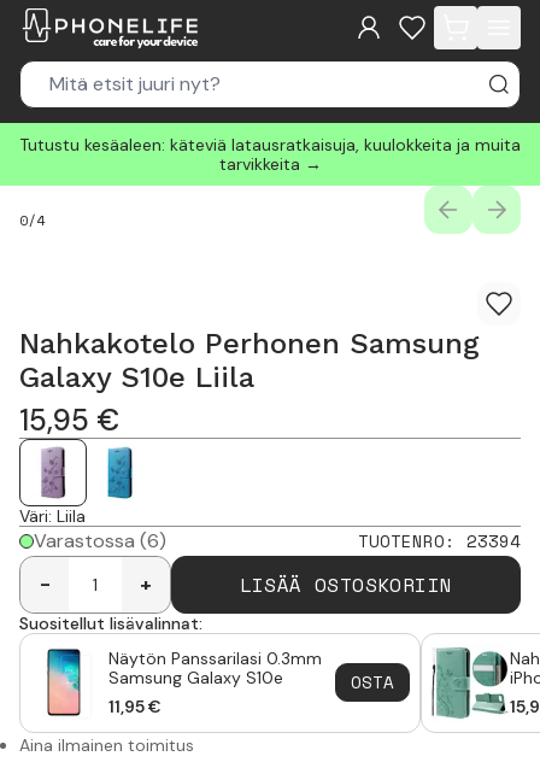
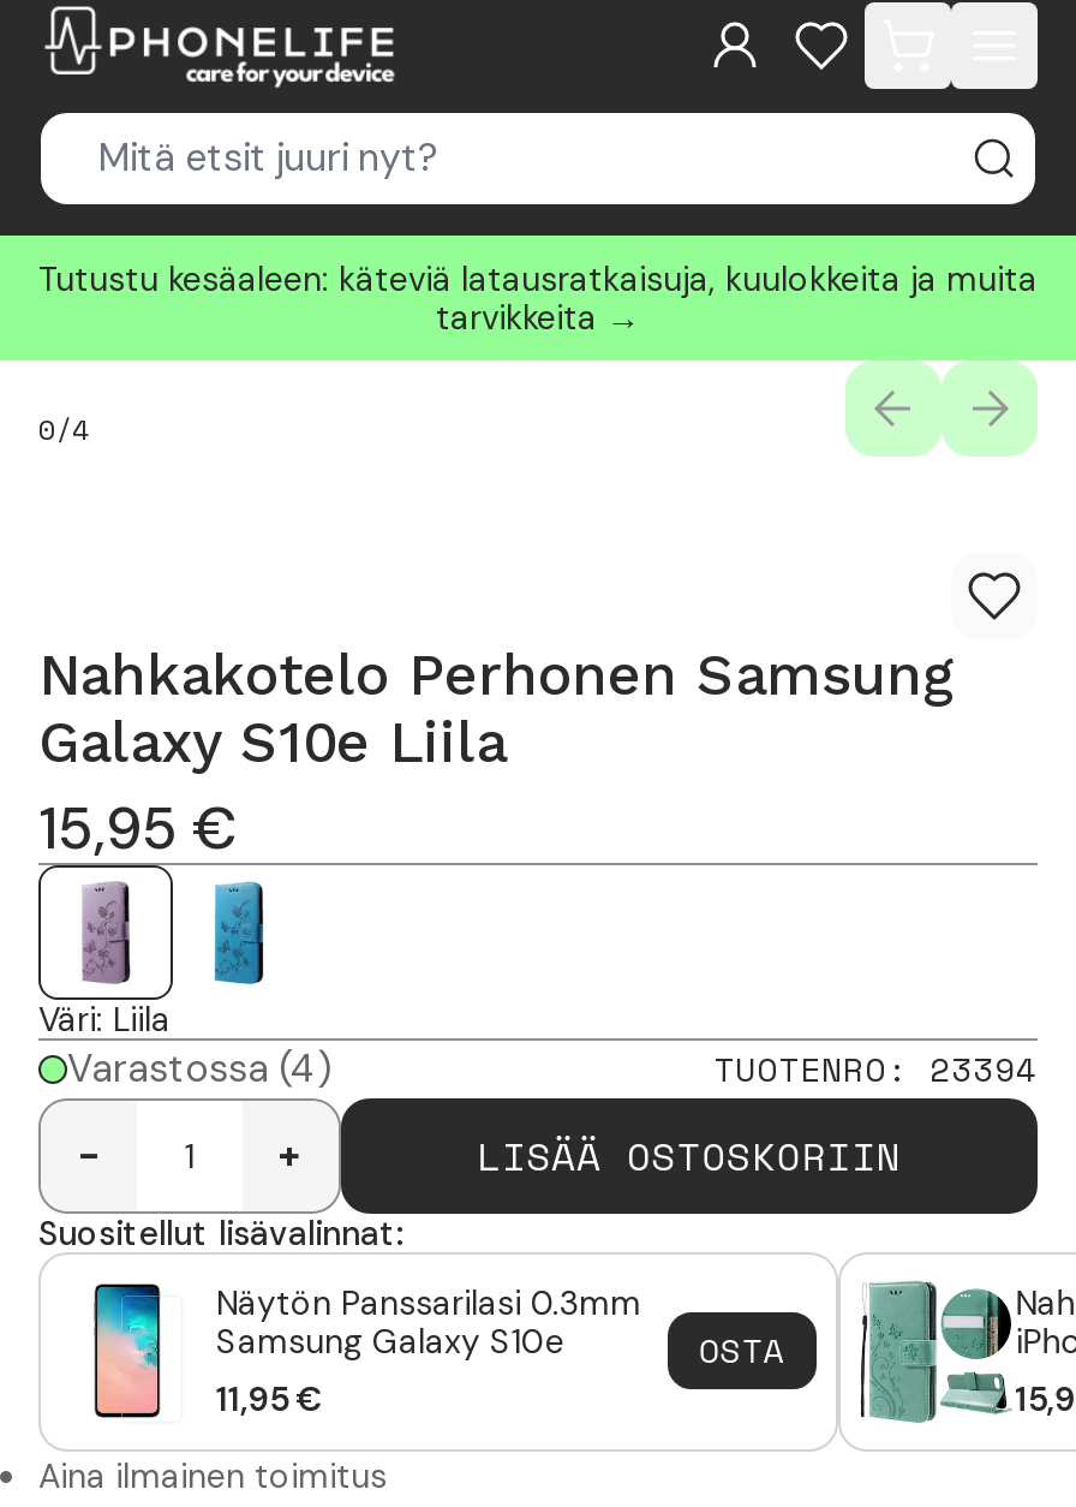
[34,528,166,553] Varastossa (6) -> [67,1043,331,1093] Varastossa (4)

